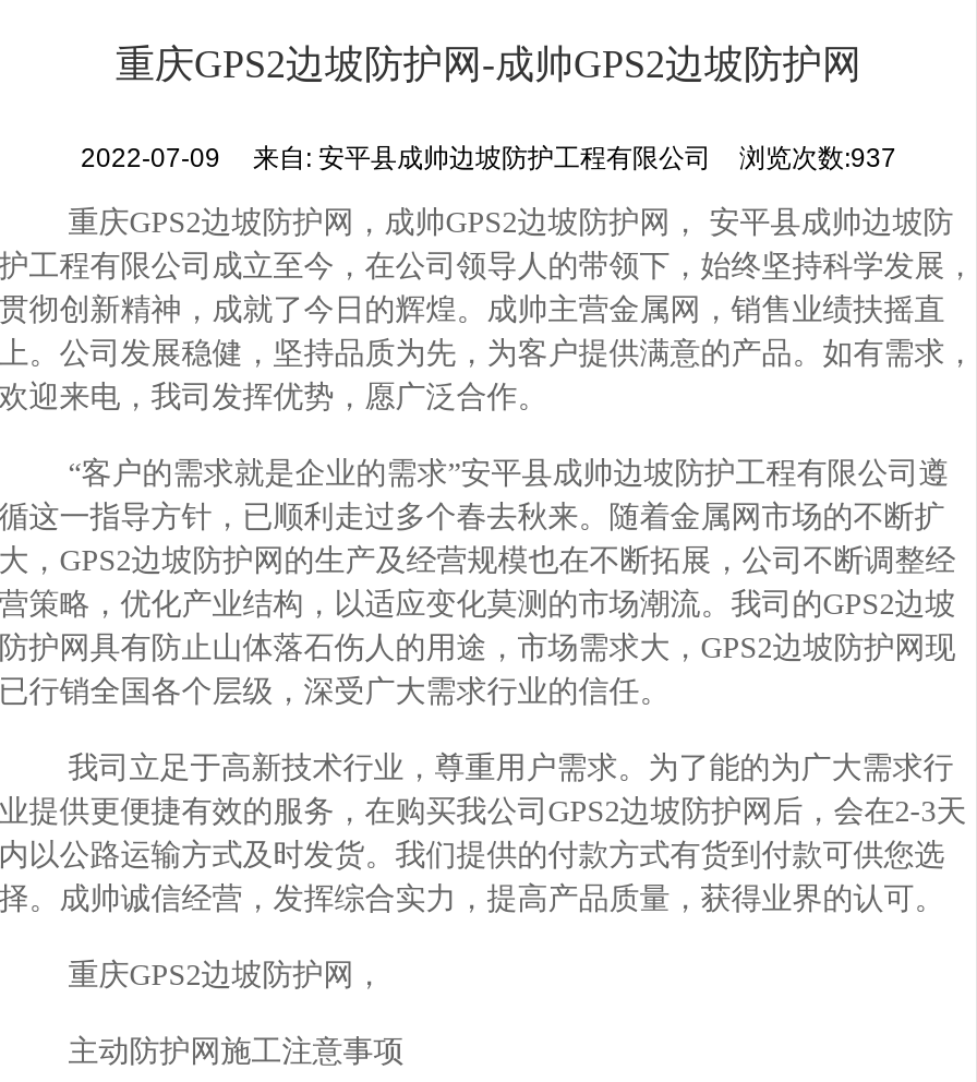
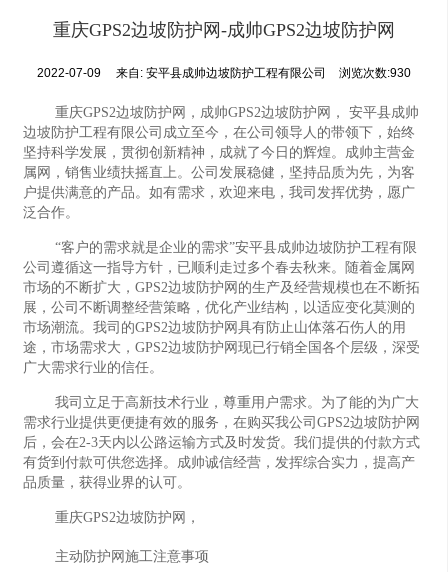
[81,144,896,175] 2022-07-09 来自:安平县成帅边坡防护工程有限公司 浏览次数:937 -> [37,66,411,80] 2022-07-09 来自:安平县成帅边坡防护工程有限公司 浏览次数:930

